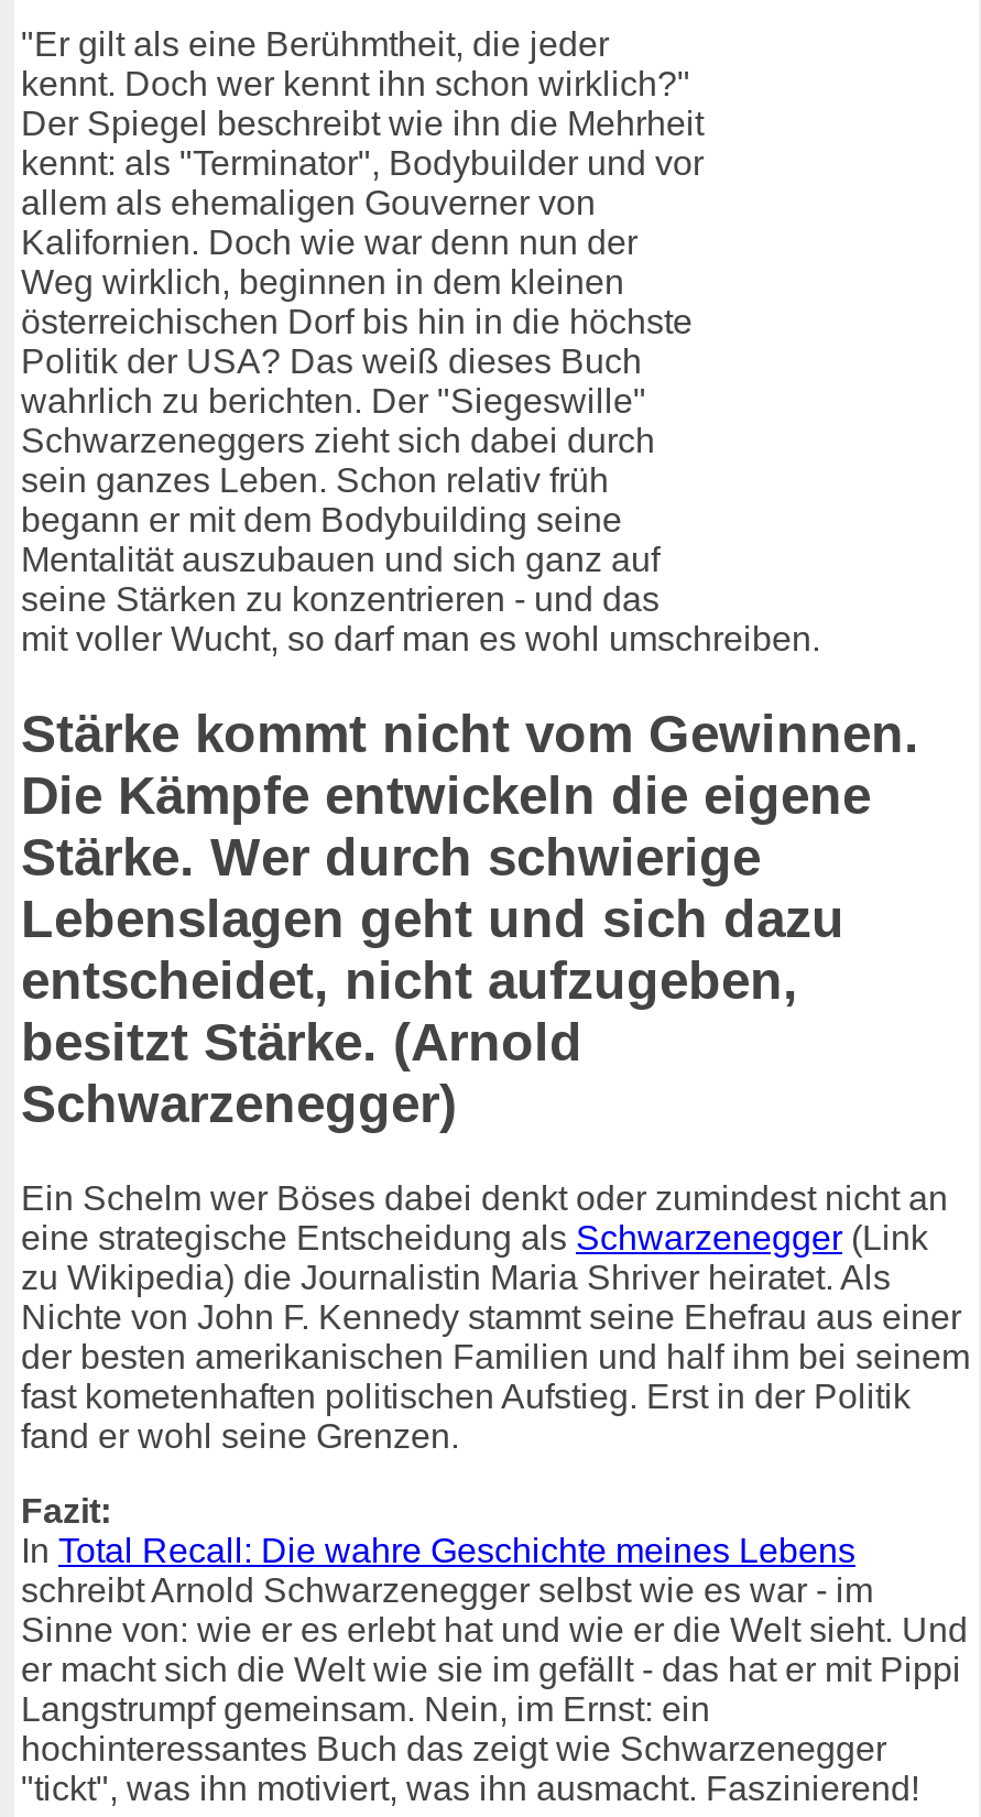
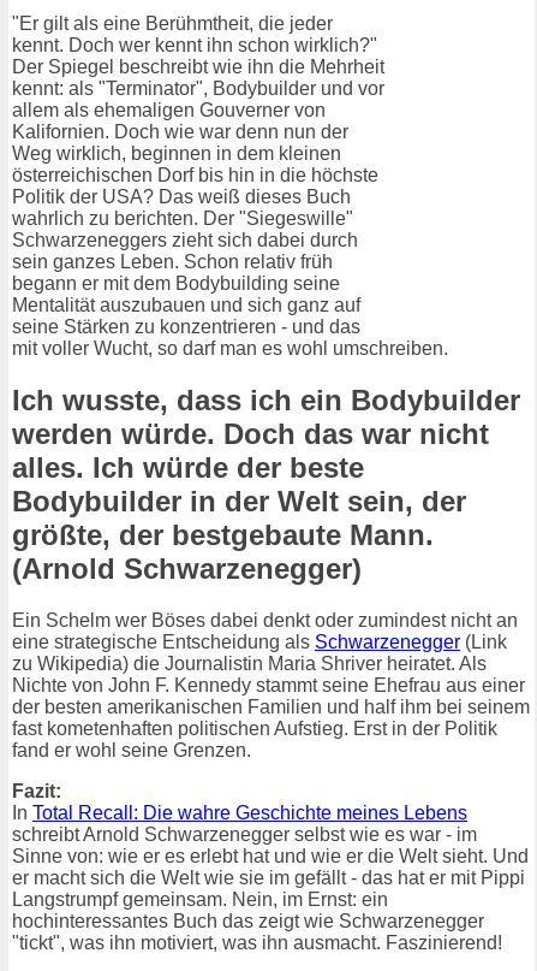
[21,704,919,1133] Stärke kommt nicht vom Gewinnen. | Die Kämpfe entwickeln die eigene | Stärke. Wer durch schwierige | Lebenslagen geht und sich dazu | entscheidet, nicht aufzugeben, | besitzt Stärke. (Arnold | Schwarzenegger) -> [12,384,520,585] Ich wusste, dass ich ein Bodybuilder | werden würde. Doch das war nicht | alles. Ich würde der beste | Bodybuilder in der Welt sein, der | größte, der bestgebaute Mann. | (Arnold Schwarzenegger)

